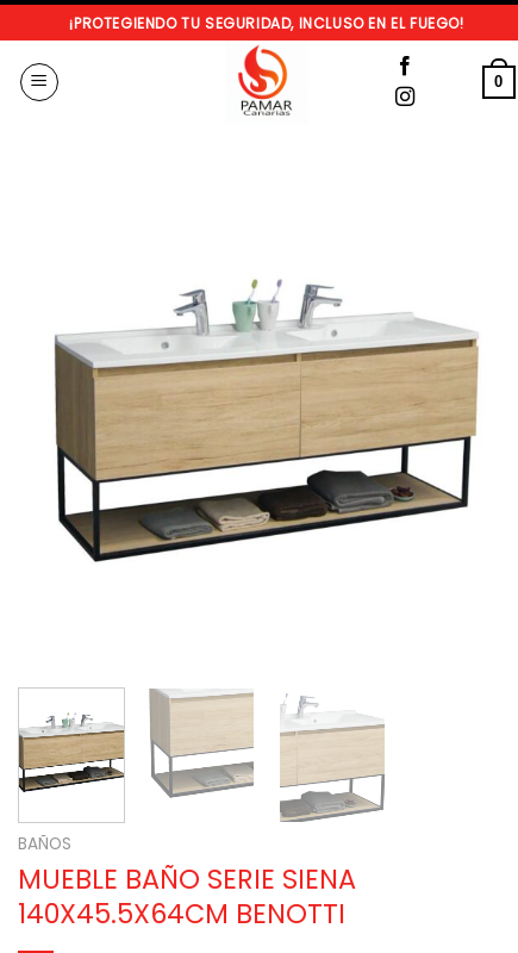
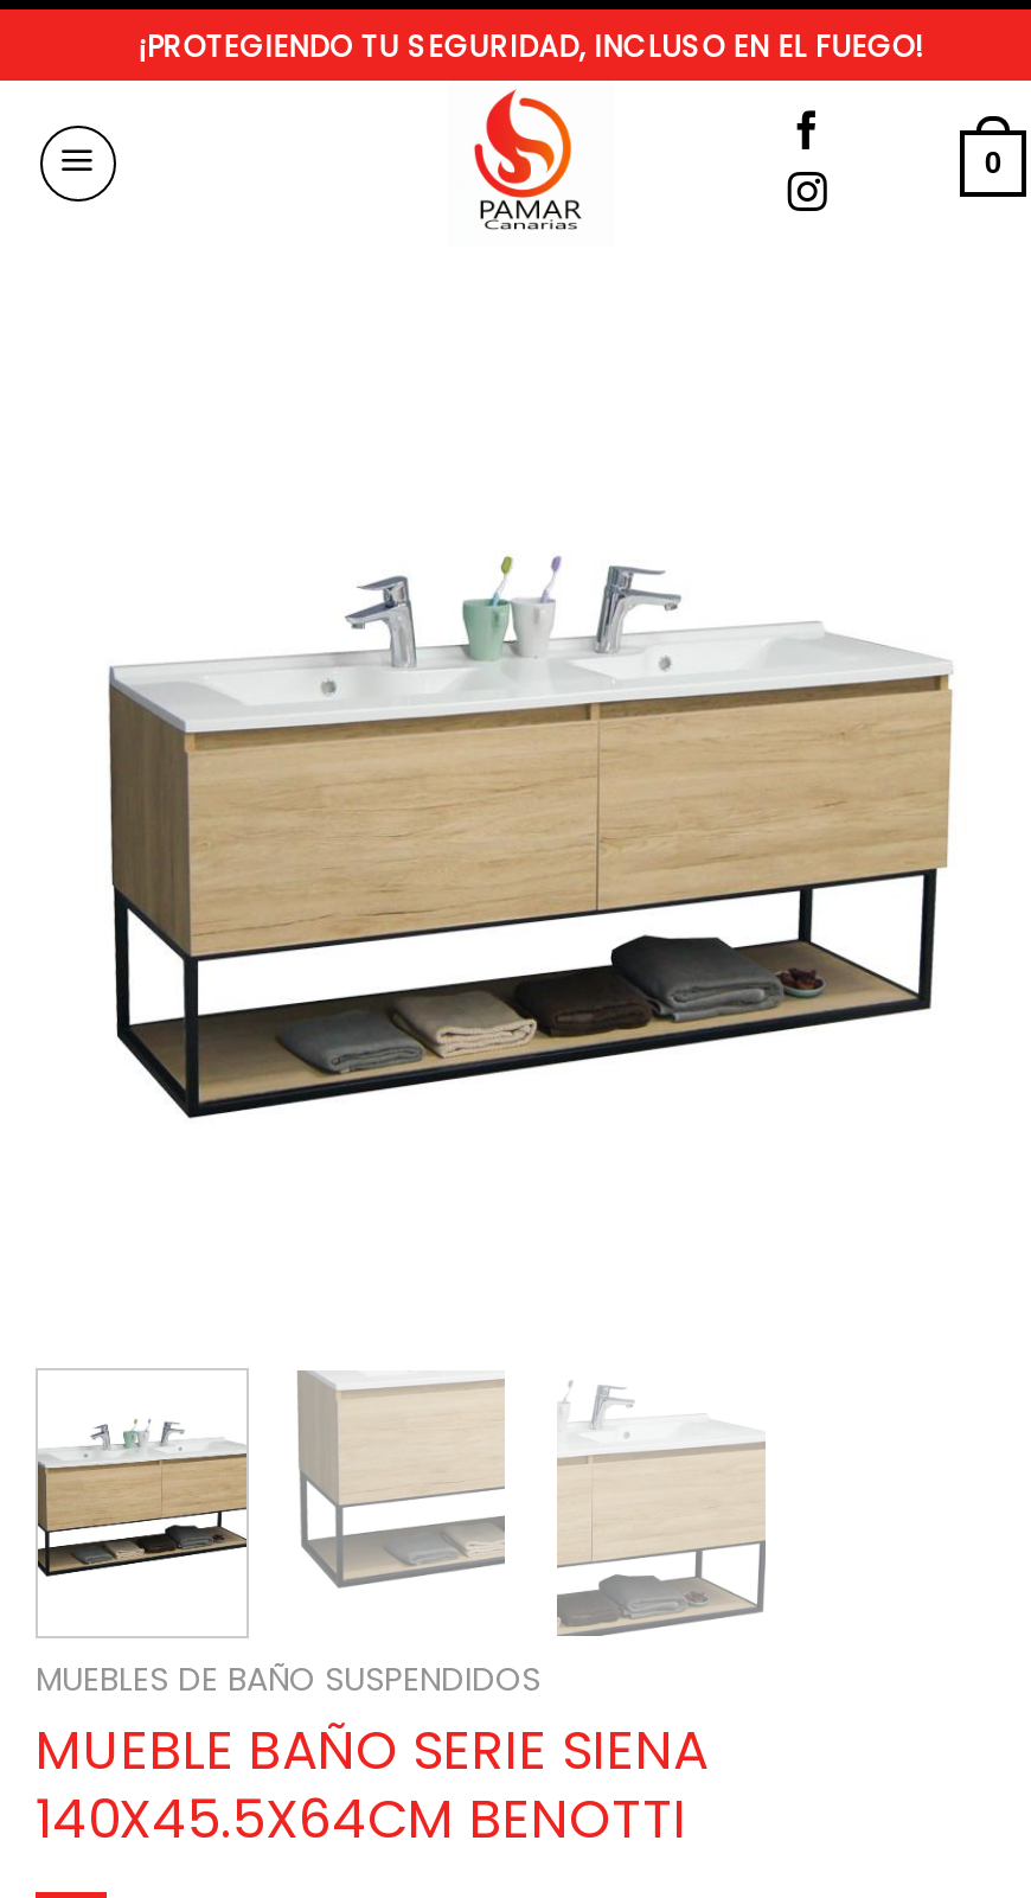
[18,833,71,855] BAÑOS -> [36,1658,540,1703] MUEBLES DE BAÑO SUSPENDIDOS

